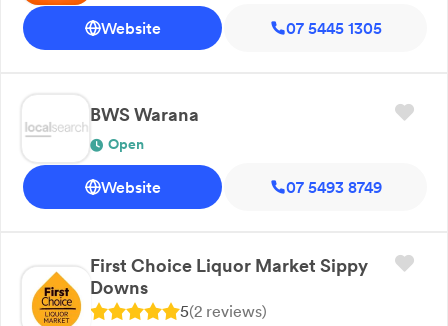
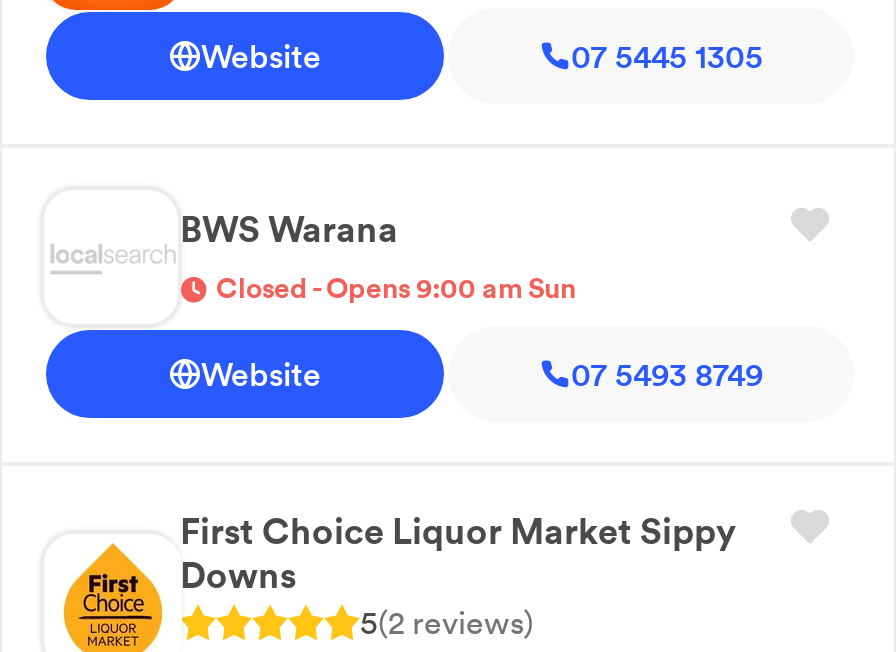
[108,135,144,153] Open -> [216,270,576,306] Closed - Opens 9:00 am Sun

